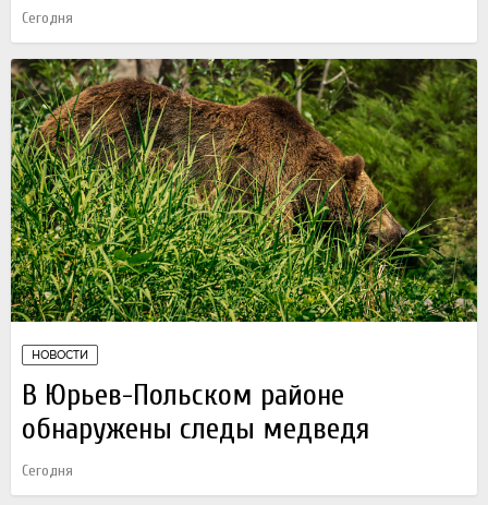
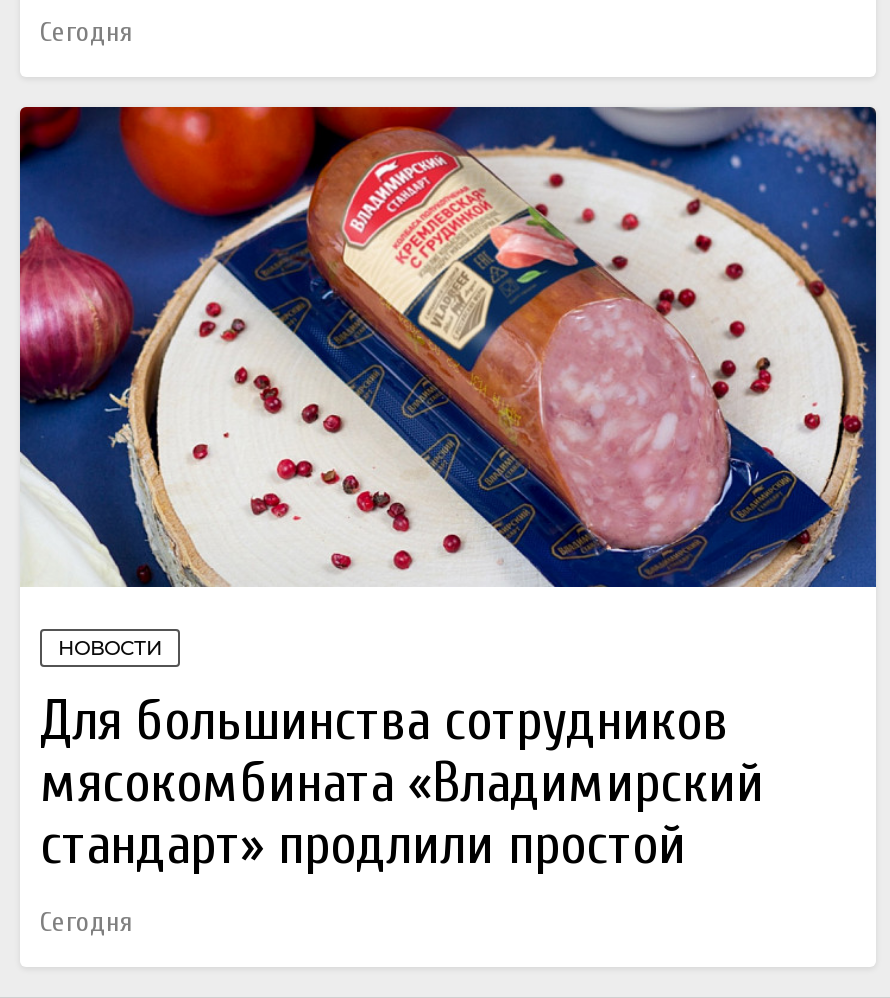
[10,58,478,323] [image] -> [18,104,878,590] [image]
[22,377,369,446] В Юрьев-Польском районе | обнаружены следы медведя -> [40,689,764,877] Для большинства сотрудников | мясокомбината «Владимирский | стандарт» продлили простой

